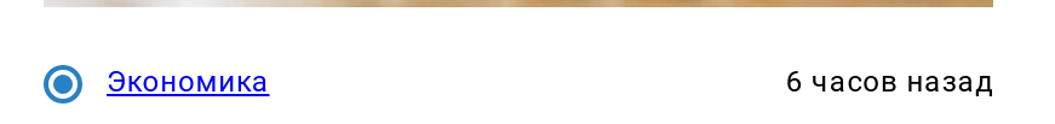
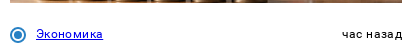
[786,66,993,100] 6 часов назад -> [342,27,402,41] час назад

